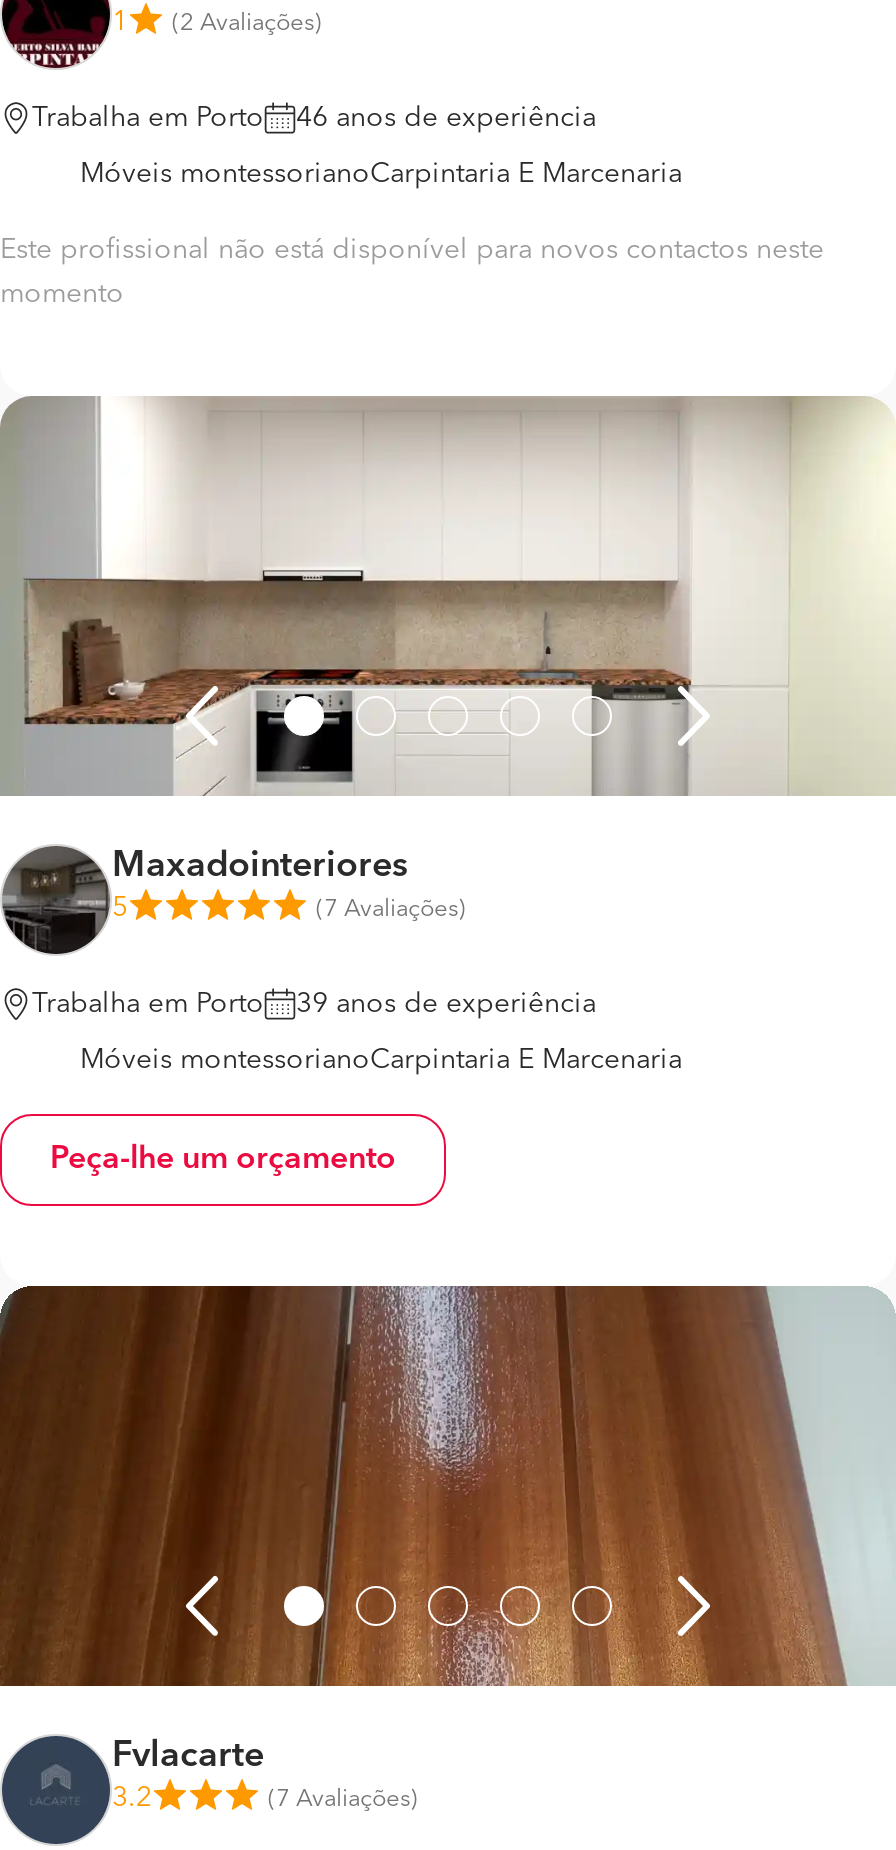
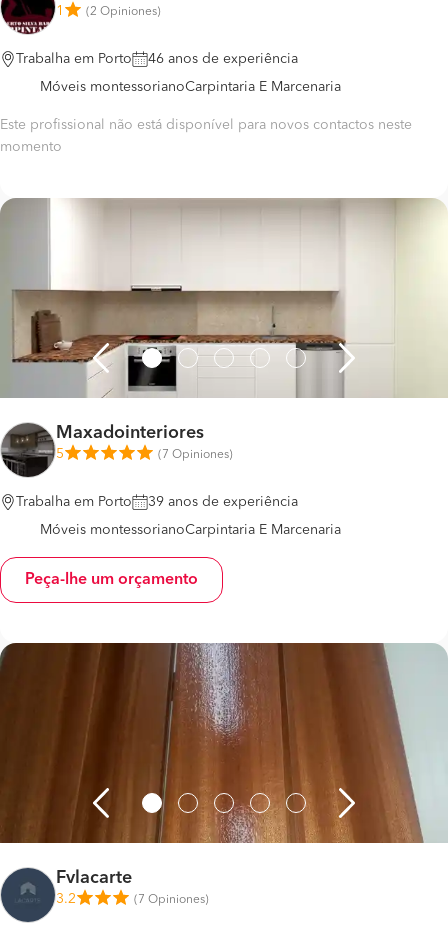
[172,11,322,35] (2 Avaliações) -> [86,5,161,17] (2 Opiniones)
[316,897,466,921] (7 Avaliações) -> [158,448,233,460] (7 Opiniones)
[268,1787,418,1811] (7 Avaliações) -> [134,893,209,905] (7 Opiniones)

